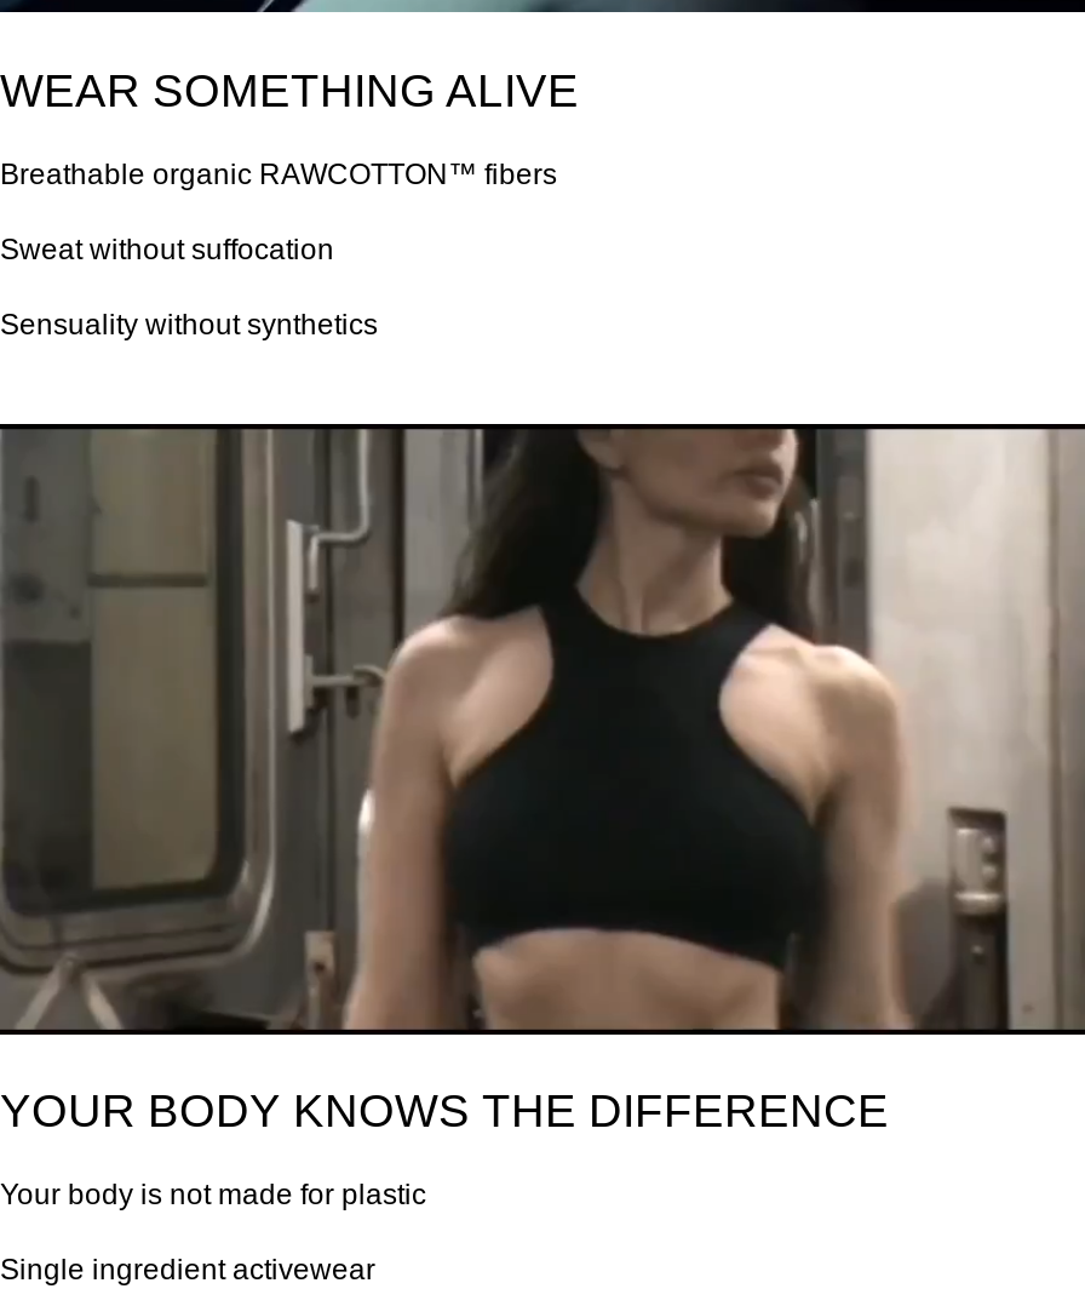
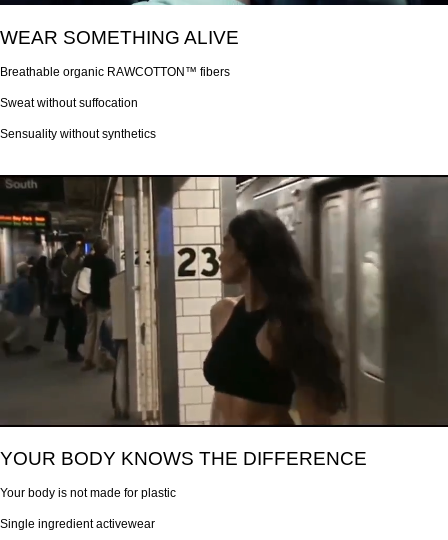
[7,426,1078,1032] [image] -> [3,176,445,425] [image]

